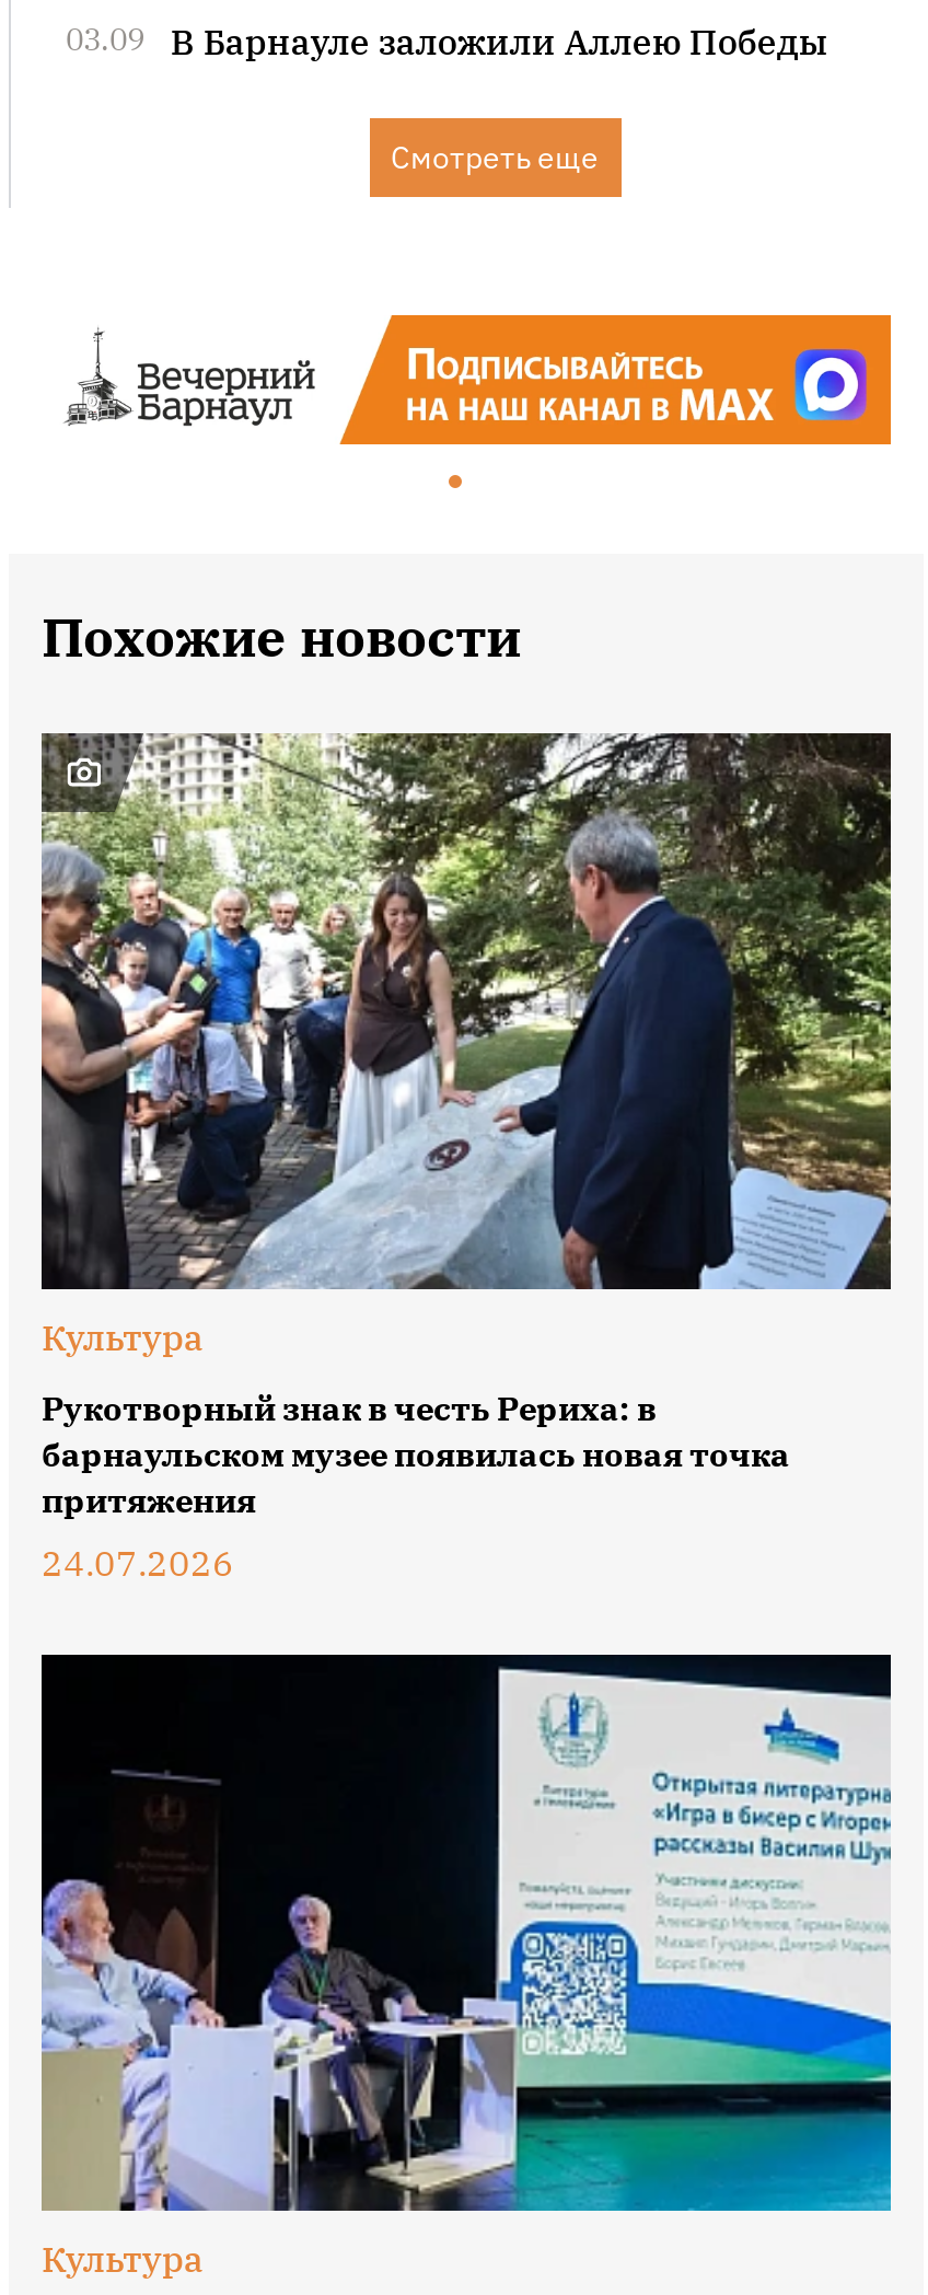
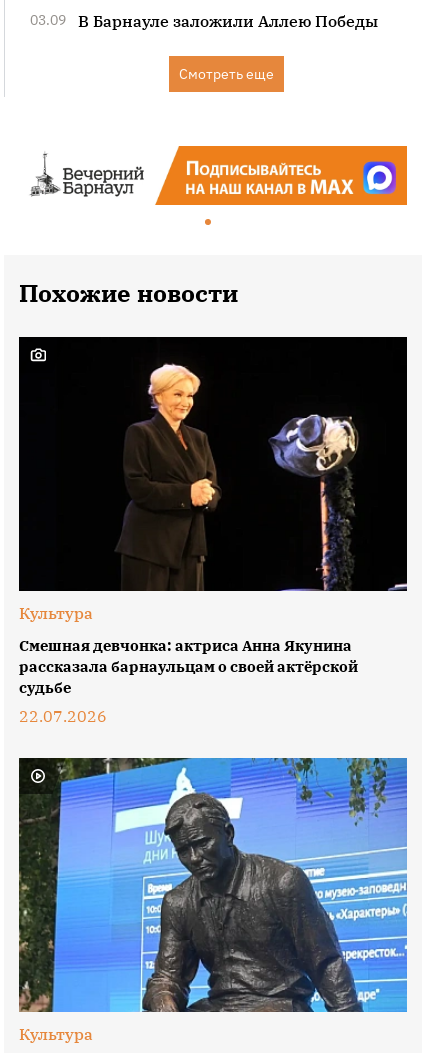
[39,731,893,1291] [image] -> [18,336,408,592] [image]
[42,1388,790,1585] Рукотворный знак в честь Рериха: в | барнаульском музее появилась новая точка | притяжения | 24.07.2026 -> [19,636,358,726] Смешная девчонка: актриса Анна Якунина | рассказала барнаульцам о своей актёрской | судьбе | 22.07.2026
[42,1653,893,2213] [image] -> [18,757,408,1013] [image]

